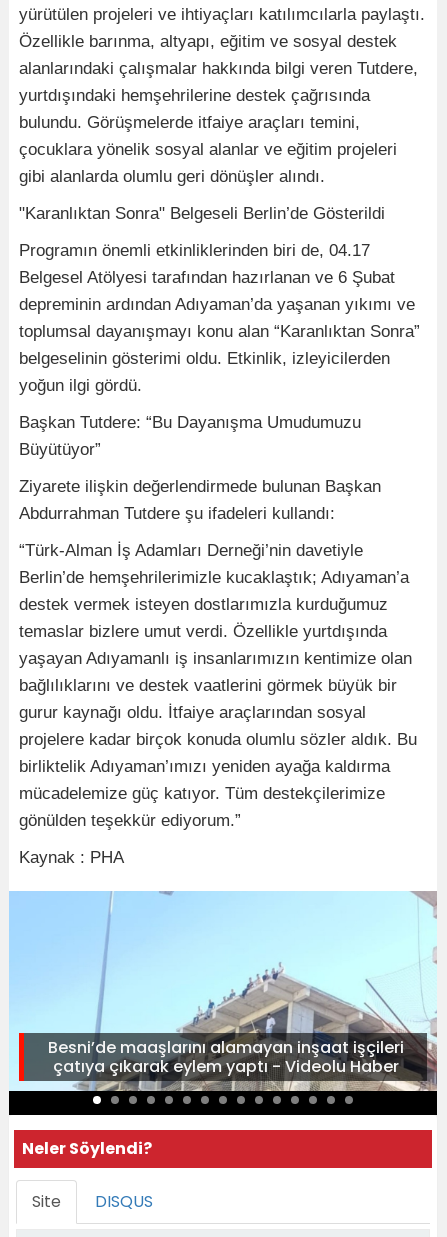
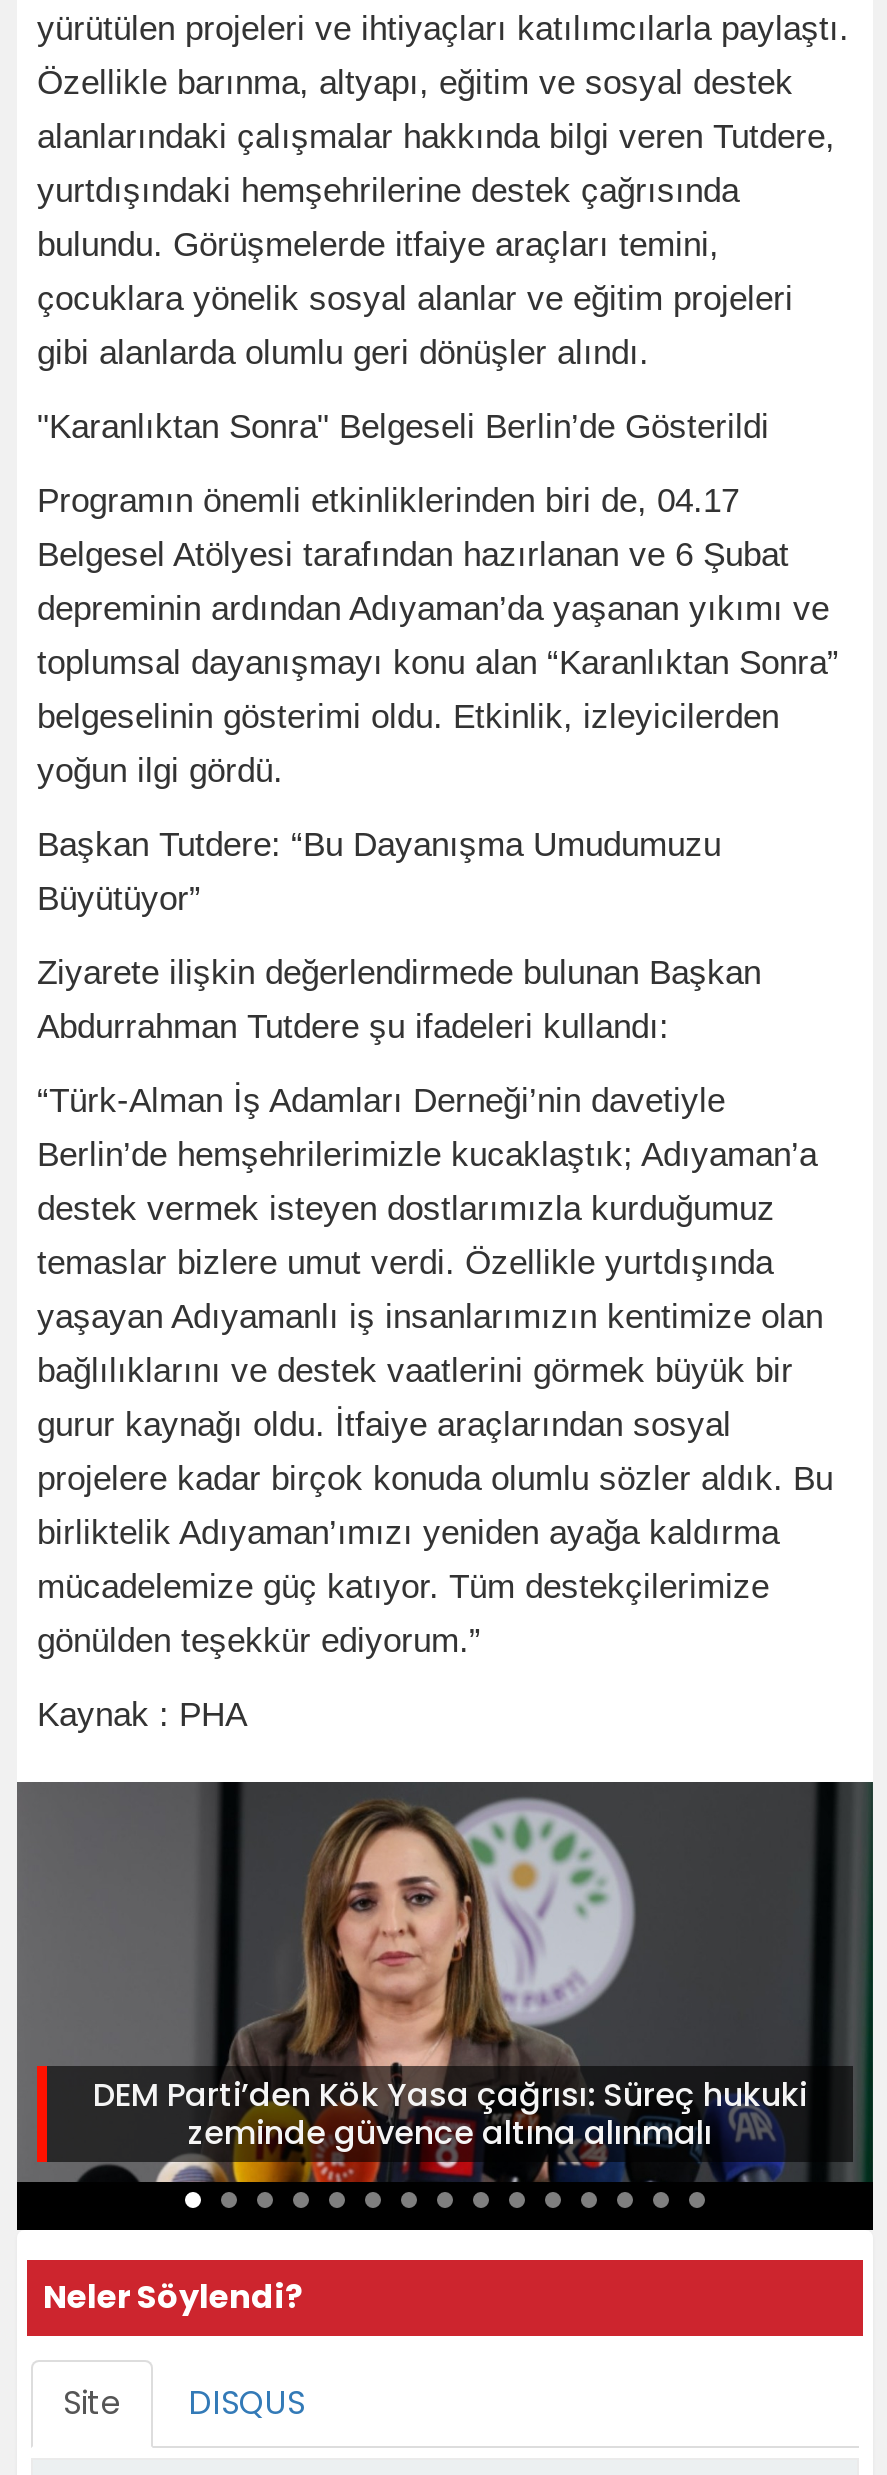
[9,891,438,1092] [image] | Besni’de maaşlarını alamayan inşaat işçileri | çatıya çıkarak eylem yaptı - Videolu Haber -> [15,1780,875,2184] [image] | DEM Parti’den Kök Yasa çağrısı: Süreç hukuki | zeminde güvence altına alınmalı

